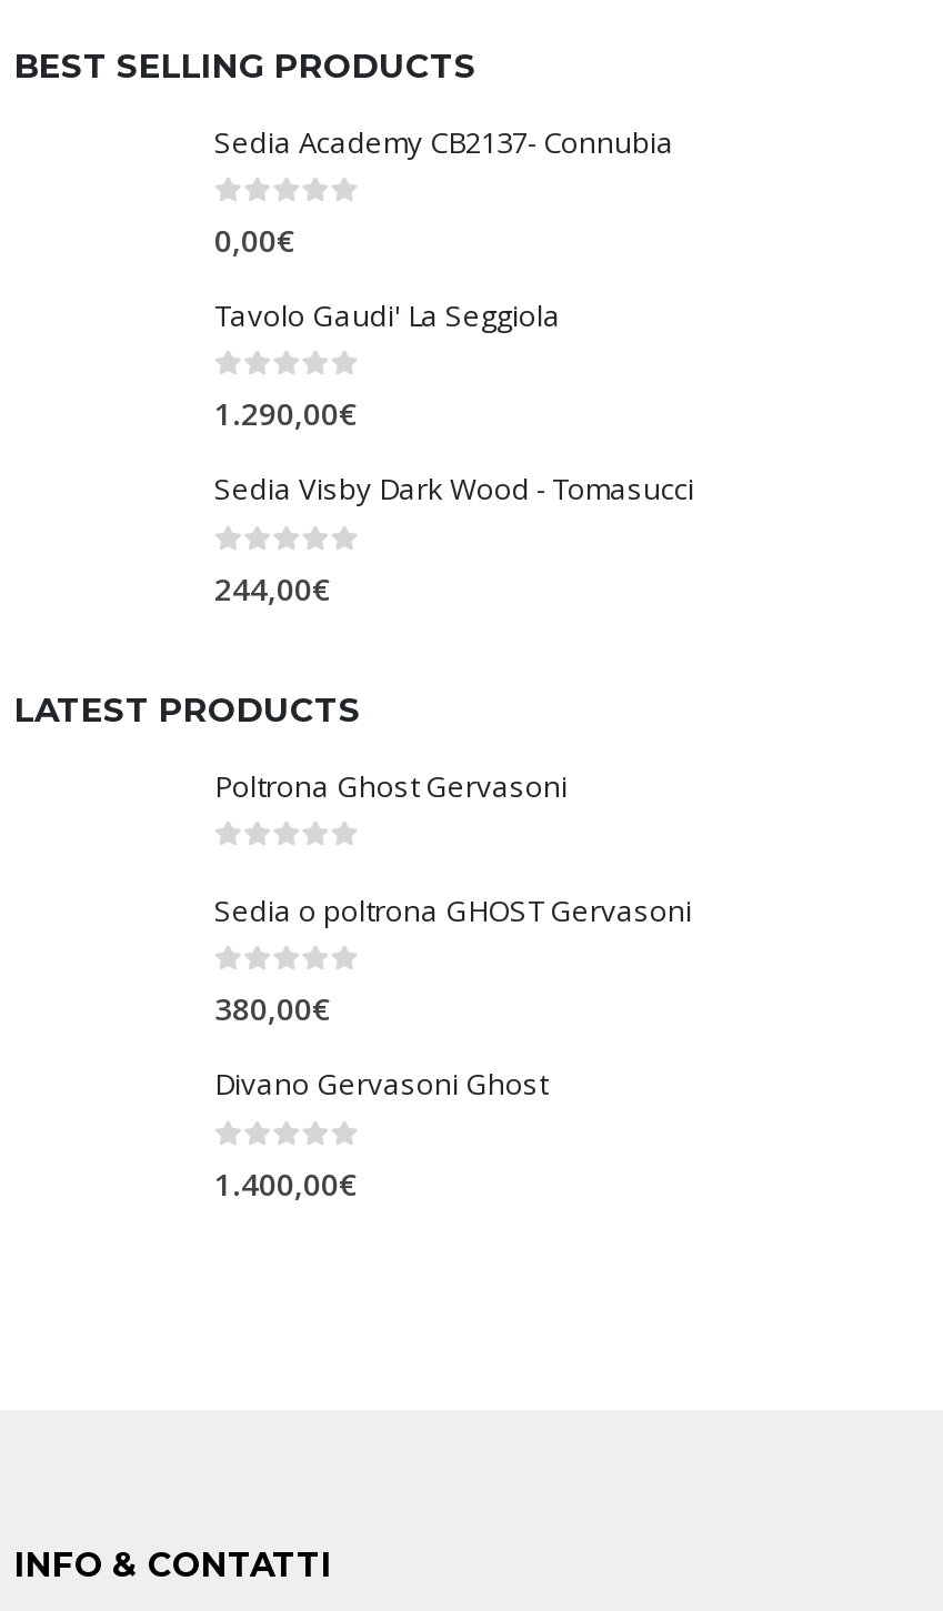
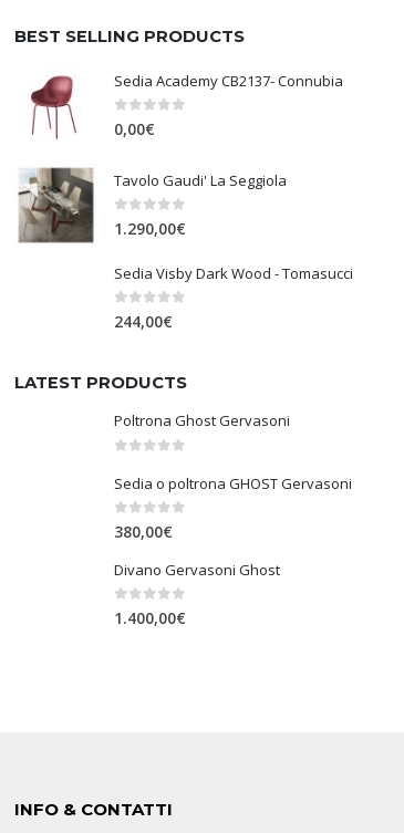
none -> [30,74,77,140] [image]
none -> [17,166,95,244] [image]

